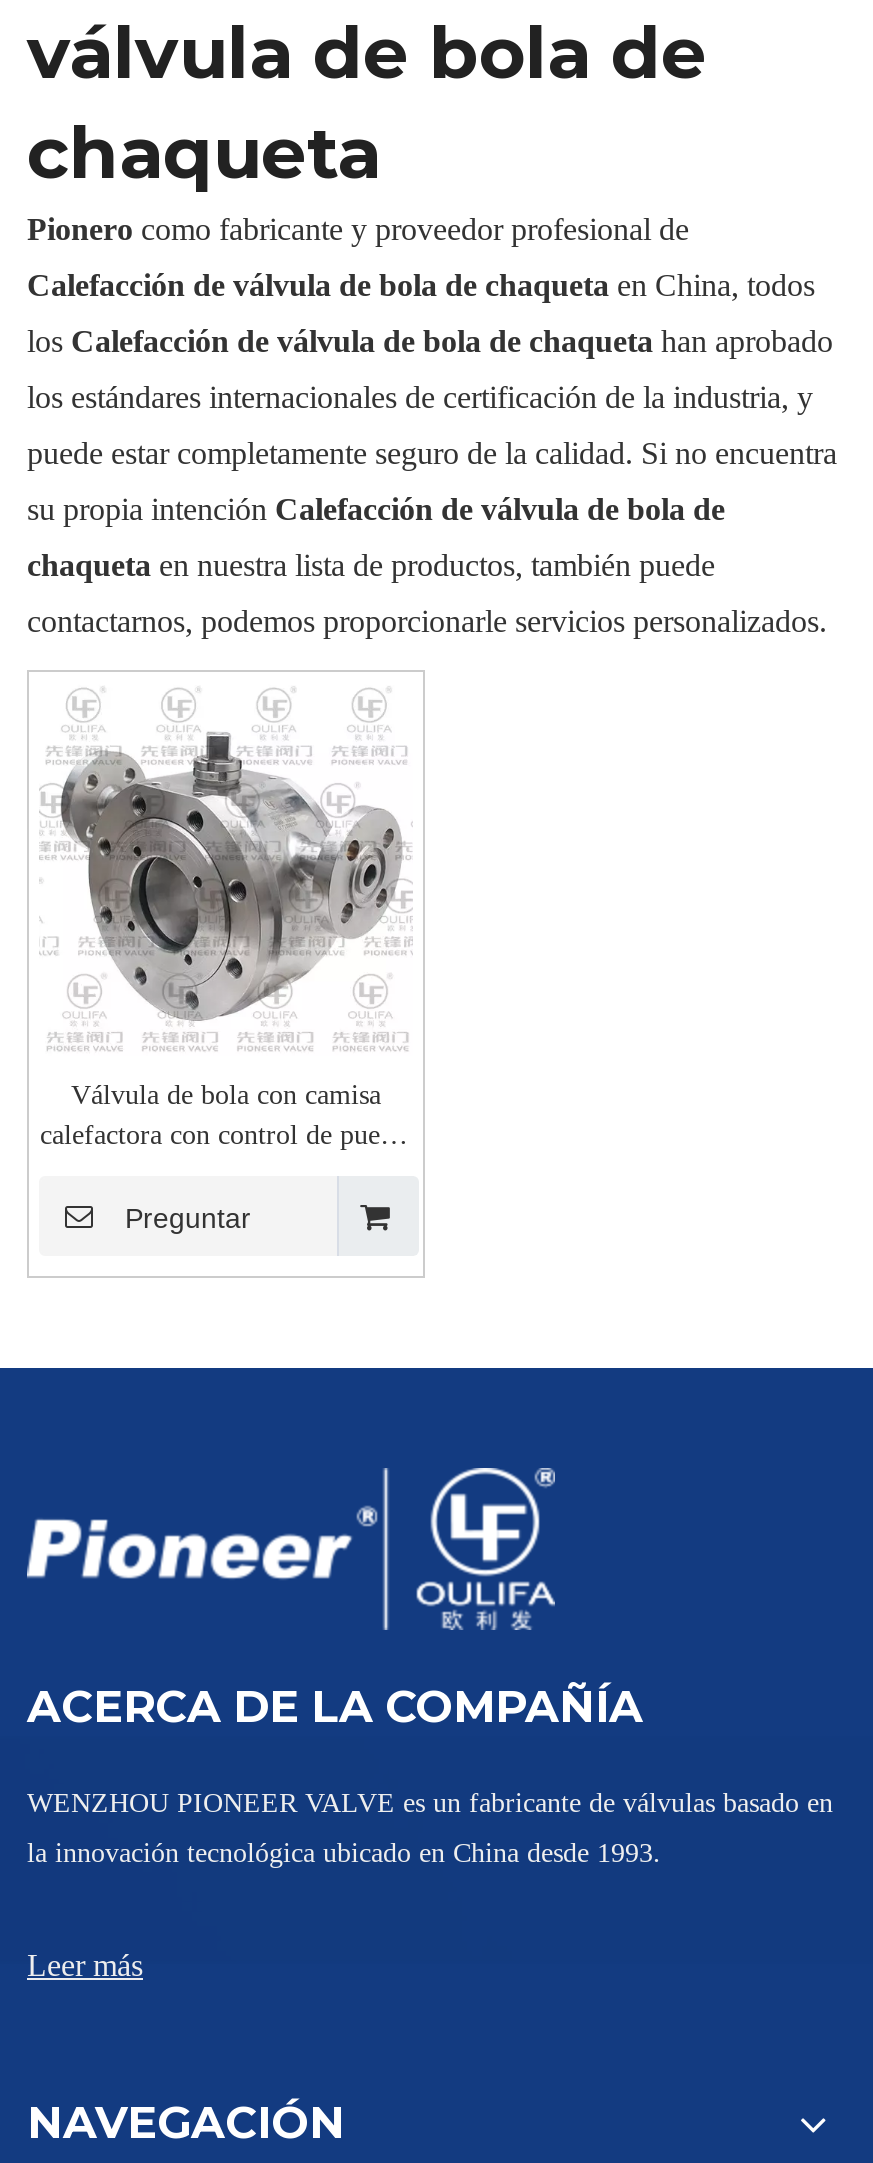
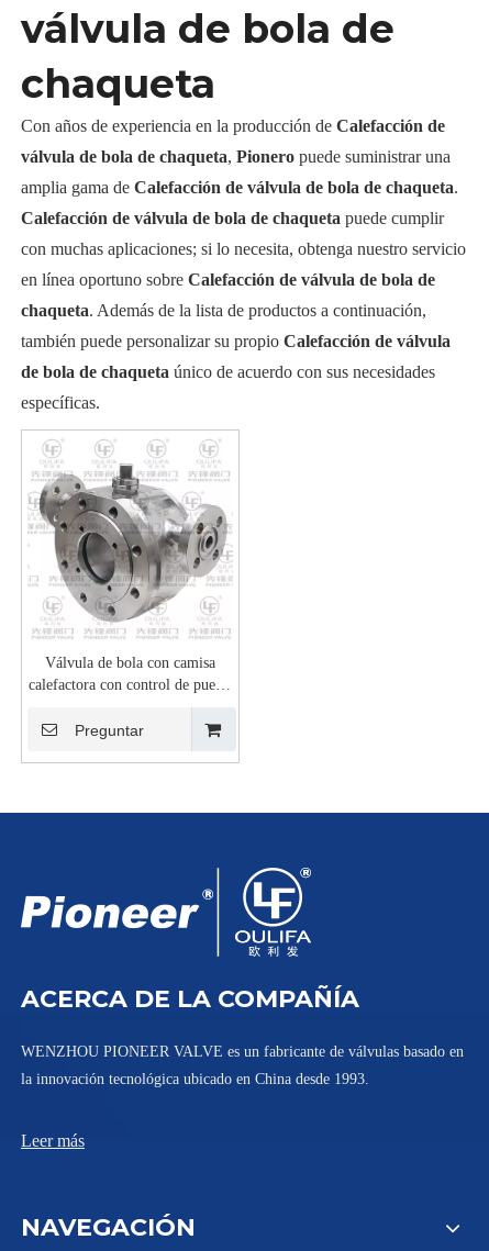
[27,212,837,638] Pionero como fabricante y proveedor profesional de | Calefacción de válvula de bola de chaqueta en China, todos | los Calefacción de válvula de bola de chaqueta han aprobado | los estándares internacionales de certificación de la industria, y | puede estar completamente seguro de la calidad. Si no encuentra | su propia intención Calefacción de válvula de bola de | chaqueta en nuestra lista de productos, también puede | contactarnos, podemos proporcionarle servicios personalizados. -> [21,116,466,412] Con años de experiencia en la producción de Calefacción de | válvula de bola de chaqueta, Pionero puede suministrar una | amplia gama de Calefacción de válvula de bola de chaqueta. | Calefacción de válvula de bola de chaqueta puede cumplir | con muchas aplicaciones; si lo necesita, obtenga nuestro servicio | en línea oportuno sobre Calefacción de válvula de bola de | chaqueta. Además de la lista de productos a continuación, | también puede personalizar su propio Calefacción de válvula | de bola de chaqueta único de acuerdo con sus necesidades | específicas.

